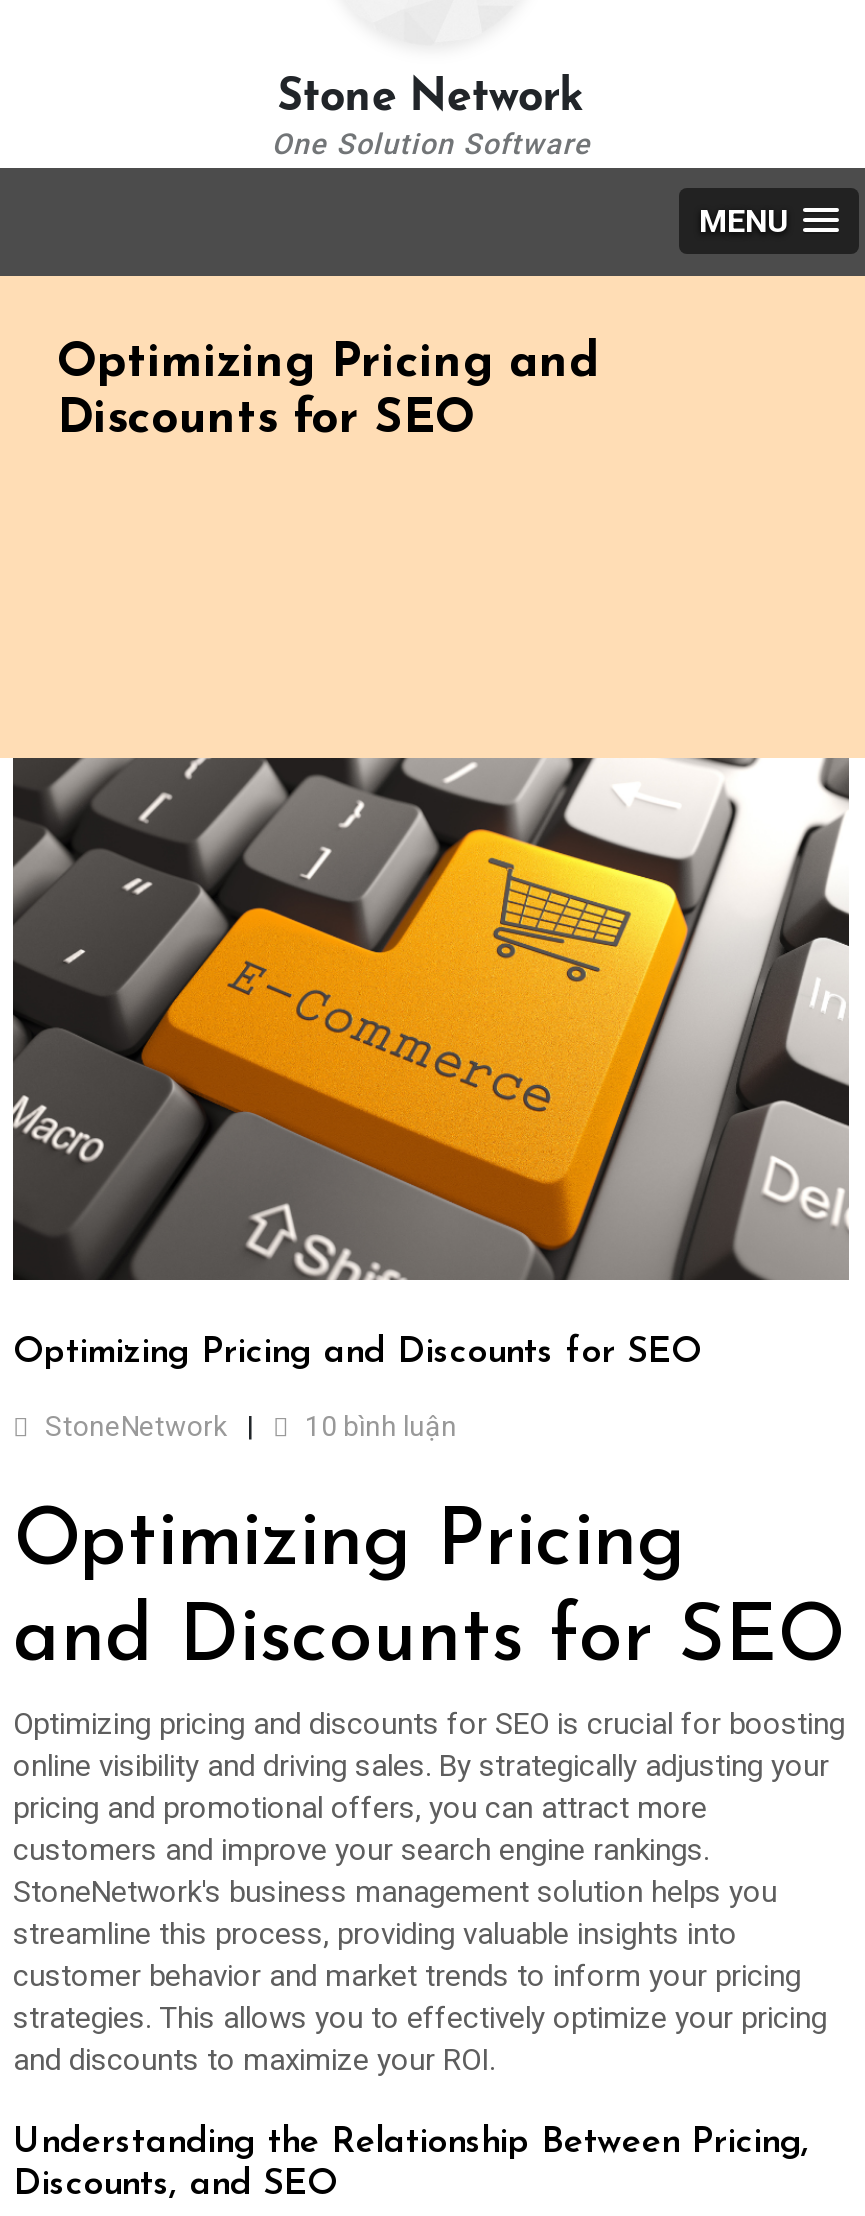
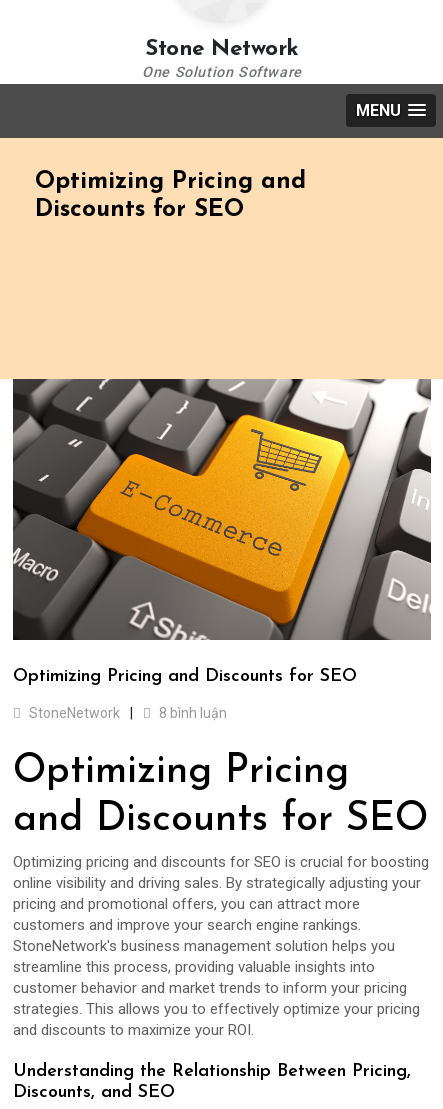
[299,1410,457,1442] 10 bình luận -> [156,705,227,721] 8 bình luận

